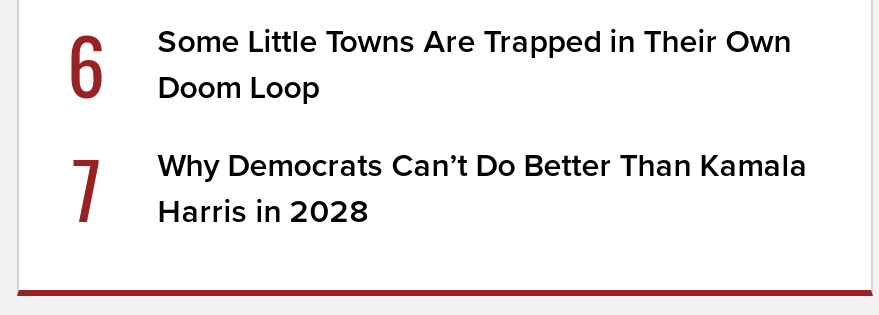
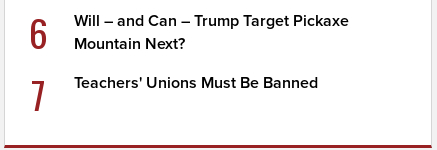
[157,22,791,108] Some Little Towns Are Trapped in Their Own | Doom Loop -> [74,11,349,54] Will – and Can – Trump Target Pickaxe | Mountain Next?
[157,146,807,232] Why Democrats Can’t Do Better Than Kamala | Harris in 2028 -> [74,73,318,93] Teachers' Unions Must Be Banned

